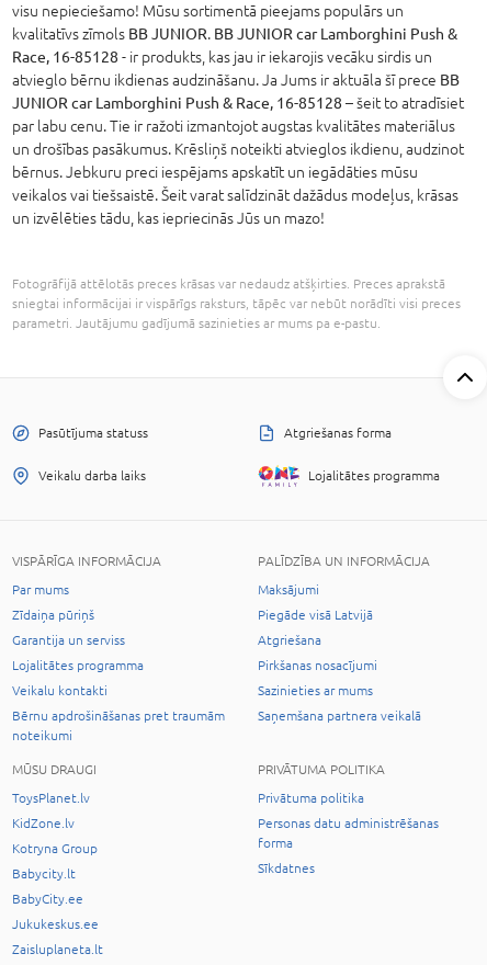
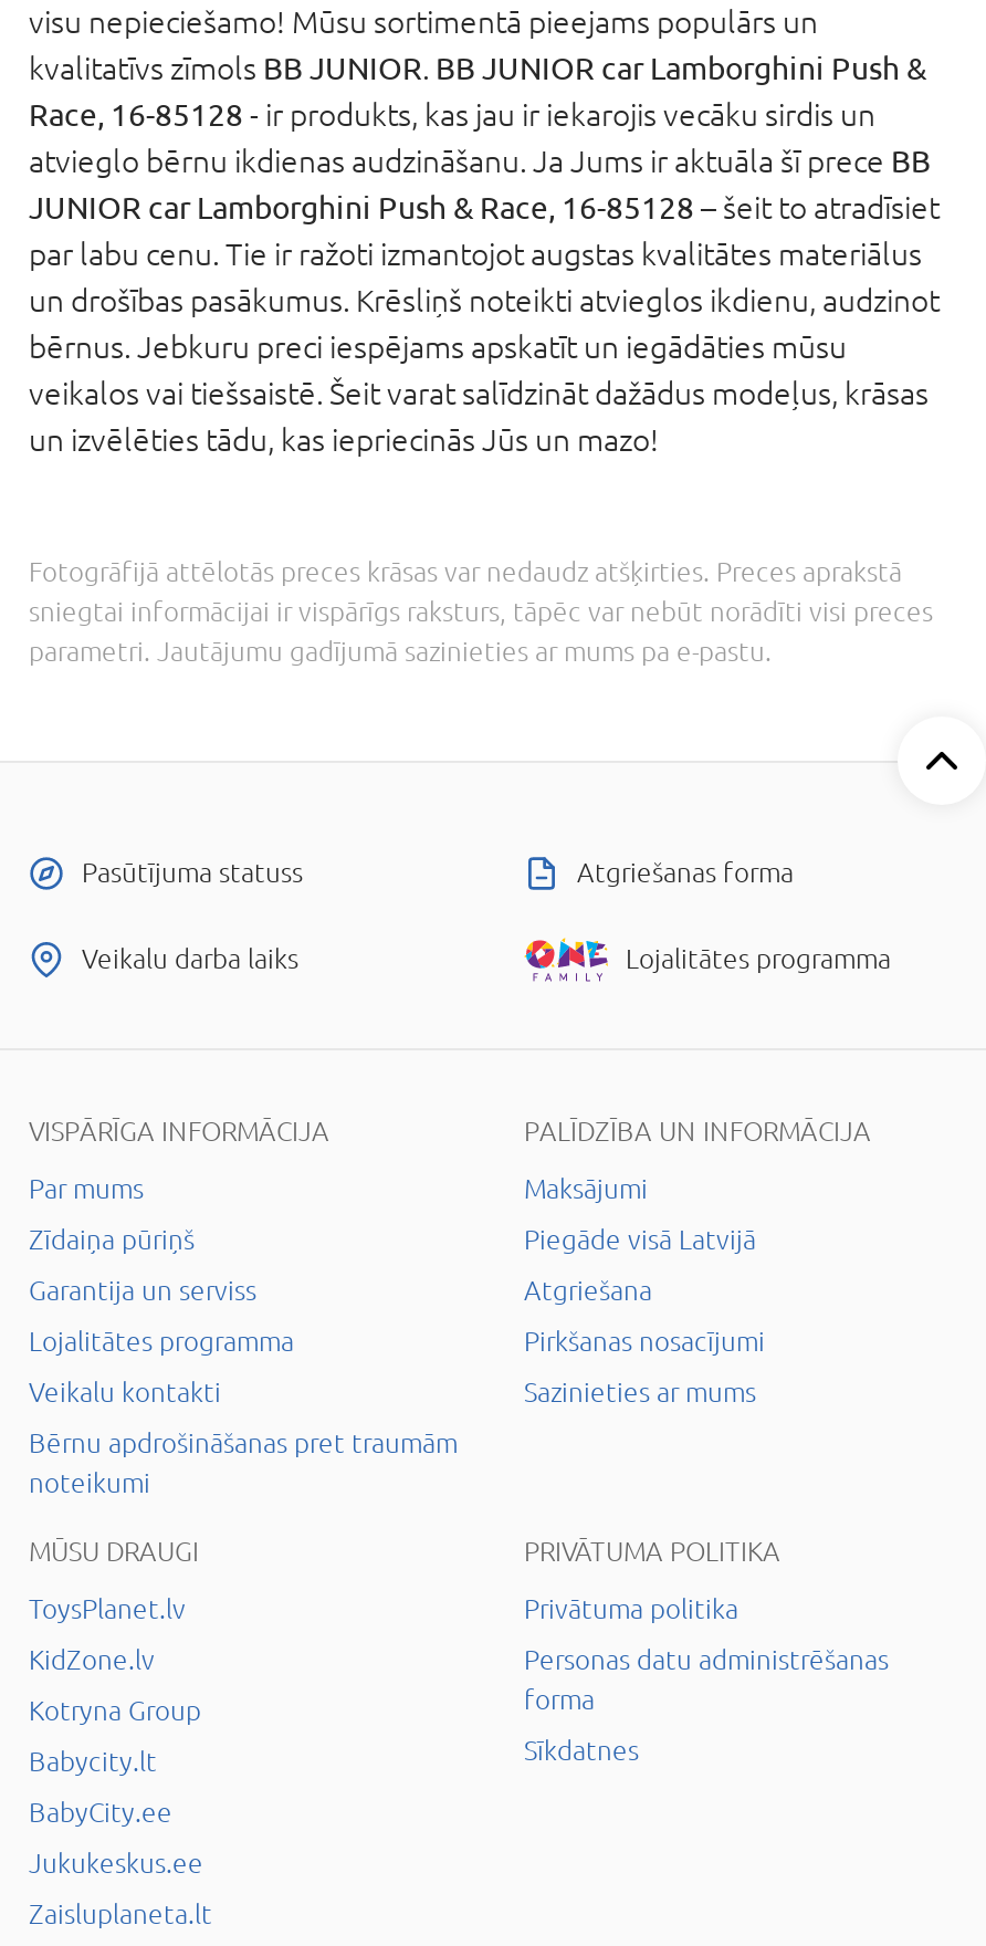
[258,709,421,724] Saņemšana partnera veikalā -> none

